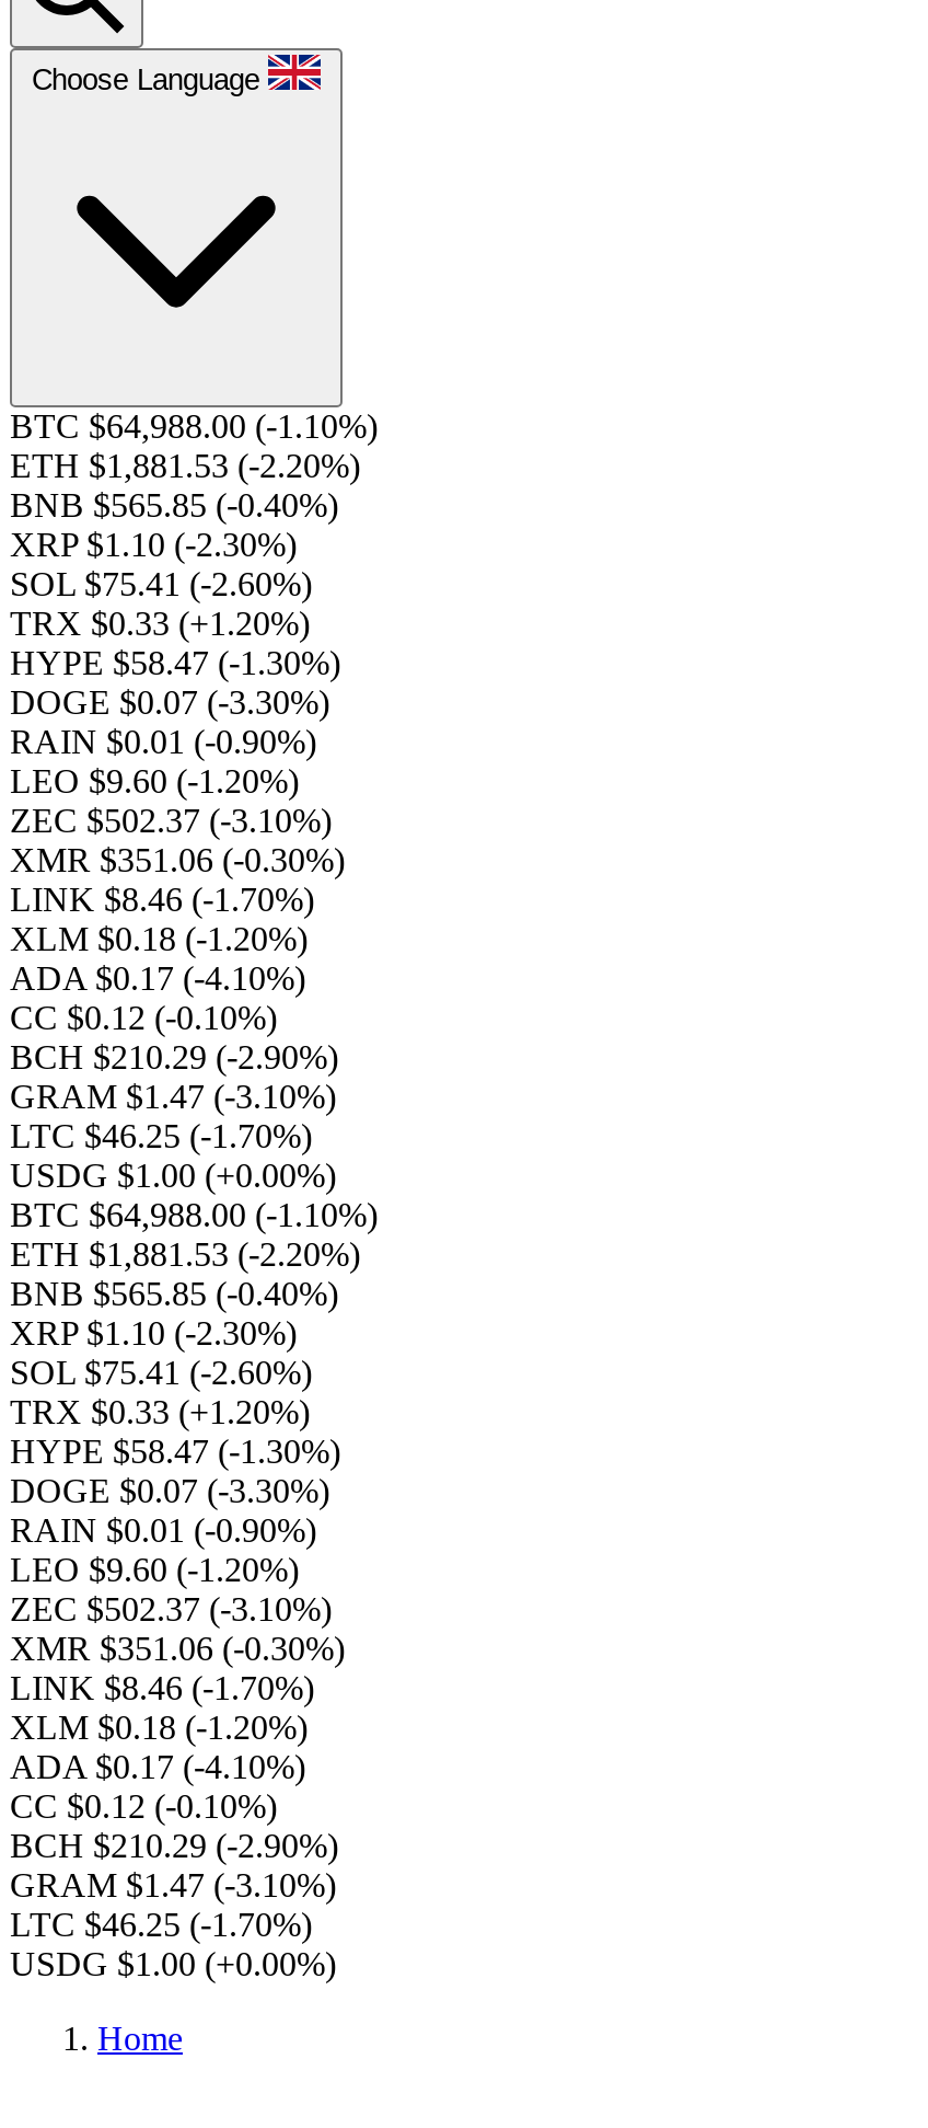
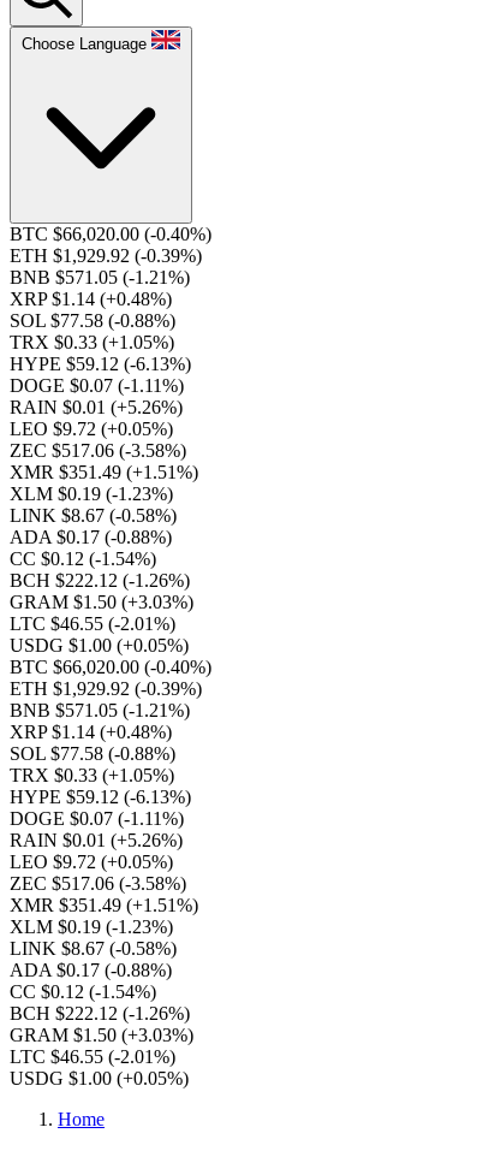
[10,407,378,1982] BTC $64,988.00(-1.10%) | ETH $1,881.53 (-2.20%) | BNB $565.85 (-0.40%) | XRP $1.10 (-2.30%) | SOL $75.41 (-2.60%) | TRX $0.33 (+1.20%) | HYPE $58.47 (-1.30%) | DOGE $0.07 (-3.30%) | RAIN $0.01 (-0.90%) | LEO $9.60 (-1.20%) | ZEC $502.37 (-3.10%) | XMR $351.06(-0.30%) | LINK $8.46 (-1.70%) | XLM $0.18 (-1.20%) | ADA $0.17 (-4.10%) | CC $0.12 (-0.10%) | BCH $210.29 (-2.90%) | GRAM $1.47 (-3.10%) | LTC $46.25 (-1.70%) | USDG $1.00(+0.00%) | BTC $64,988.00 (-1.10%) | ETH $1,881.53 (-2.20%) | BNB $565.85 (-0.40%) | XRP $1.10 (-2.30%) | SOL $75.41 (-2.60%) | TRX $0.33 (+1.20%) | HYPE $58.47 (-1.30%) | DOGE $0.07 (-3.30%) | RAIN $0.01 (-0.90%) | LEO $9.60 (-1.20%) | ZEC $502.37 (-3.10%) | XMR $351.06(-0.30%) | LINK $8.46 (-1.70%) | XLM $0.18 (-1.20%) | ADA $0.17 (-4.10%) | CC $0.12 (-0.10%) | BCH $210.29 (-2.90%) | GRAM $1.47 (-3.10%) | LTC $46.25 (-1.70%) | USDG $1.00(+0.00%) -> [10,224,211,1088] BTC $66,020.00(-0.40%) | ETH $1,929.92 (-0.39%) | BNB $571.05 (-1.21%) | XRP $1.14 (+0.48%) | SOL $77.58 (-0.88%) | TRX $0.33 (+1.05%) | HYPE $59.12 (-6.13%) | DOGE $0.07 (-1.11%) | RAIN $0.01 (+5.26%) | LEO $9.72 (+0.05%) | ZEC $517.06 (-3.58%) | XMR $351.49(+1.51%) | XLM $0.19 (-1.23%) | LINK $8.67 (-0.58%) | ADA $0.17 (-0.88%) | CC $0.12 (-1.54%) | BCH $222.12 (-1.26%) | GRAM $1.50 (+3.03%) | LTC $46.55 (-2.01%) | USDG $1.00(+0.05%) | BTC $66,020.00 (-0.40%) | ETH $1,929.92 (-0.39%) | BNB $571.05 (-1.21%) | XRP $1.14 (+0.48%) | SOL $77.58 (-0.88%) | TRX $0.33 (+1.05%) | HYPE $59.12 (-6.13%) | DOGE $0.07 (-1.11%) | RAIN $0.01 (+5.26%) | LEO $9.72 (+0.05%) | ZEC $517.06 (-3.58%) | XMR $351.49(+1.51%) | XLM $0.19 (-1.23%) | LINK $8.67 (-0.58%) | ADA $0.17 (-0.88%) | CC $0.12 (-1.54%) | BCH $222.12 (-1.26%) | GRAM $1.50 (+3.03%) | LTC $46.55 (-2.01%) | USDG $1.00(+0.05%)

